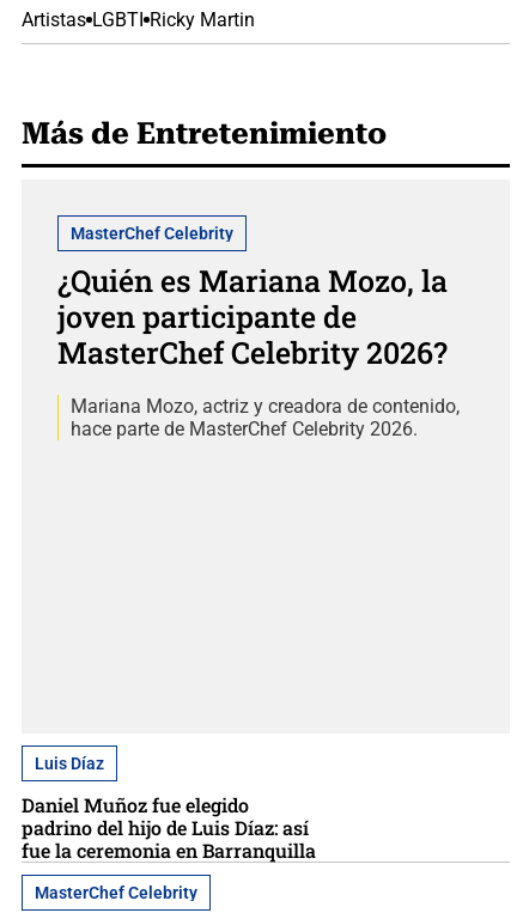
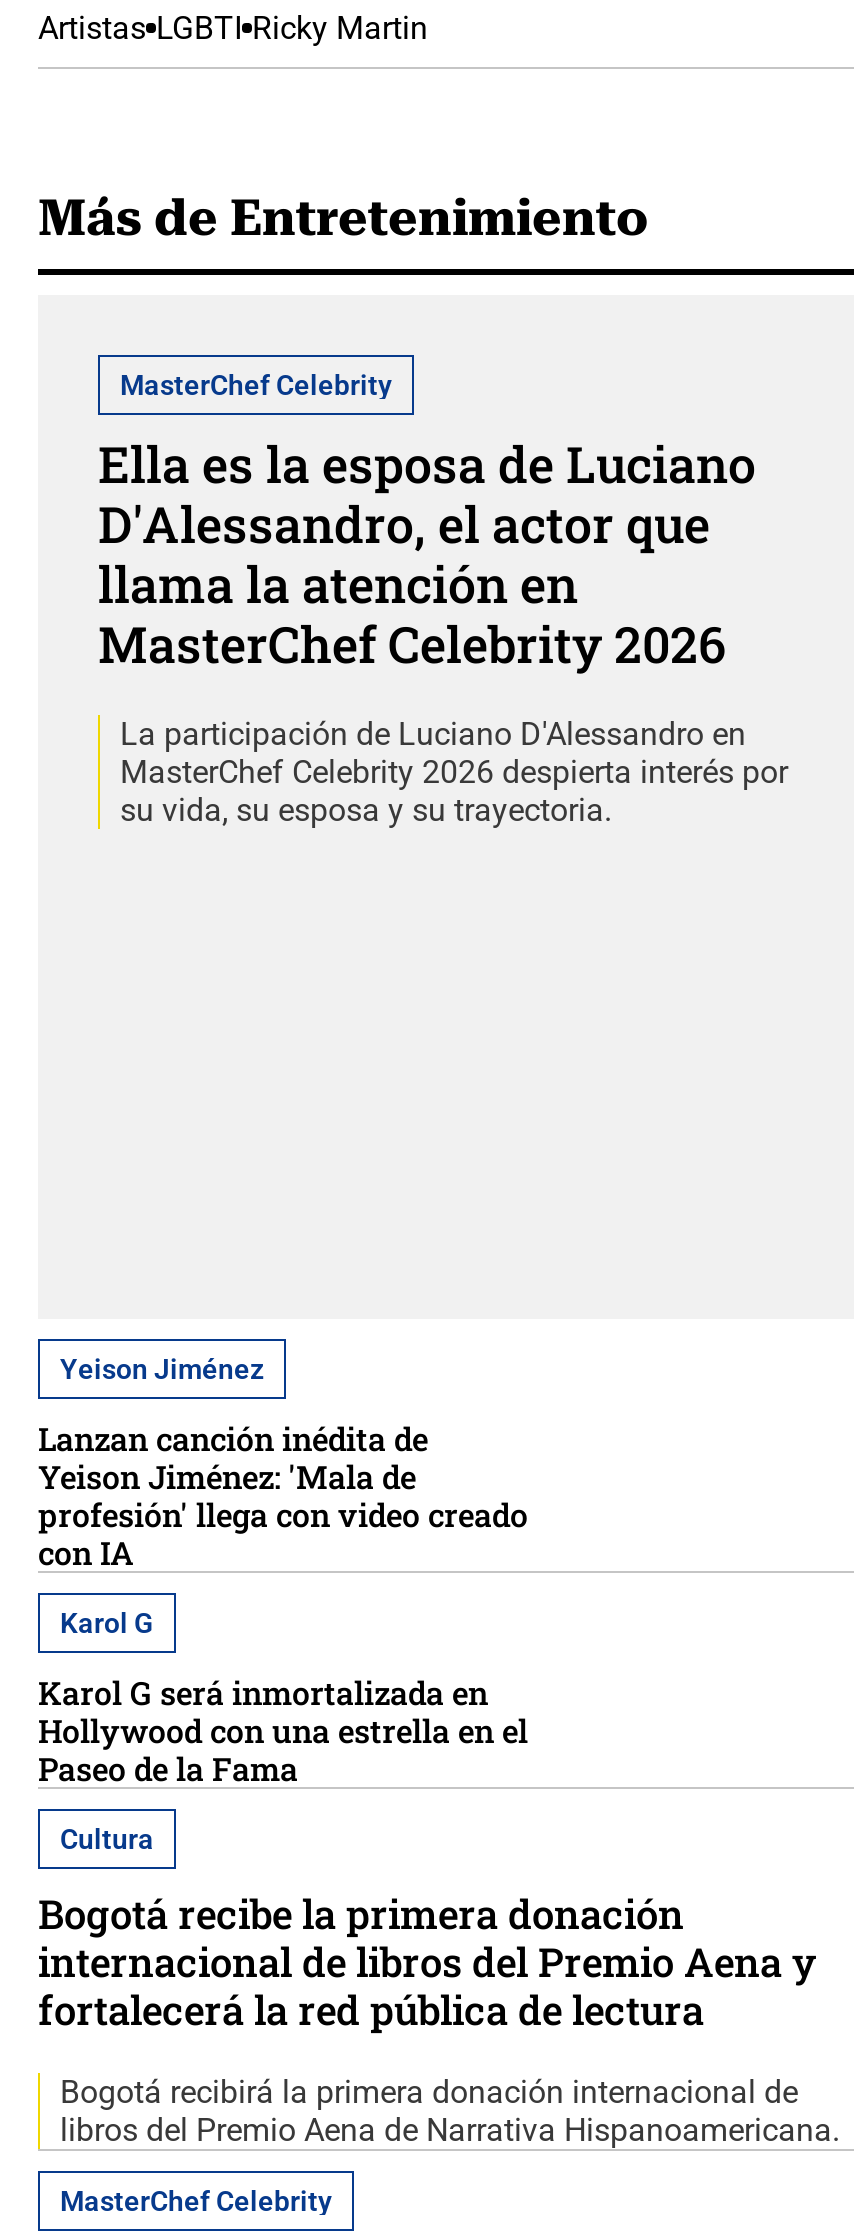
[57,260,460,440] ¿Quién es Mariana Mozo, la | joven participante de | MasterChef Celebrity 2026? | Mariana Mozo, actriz y creadora de contenido, | hace parte de MasterChef Celebrity 2026. -> [98,430,788,828] Ella es la esposa de Luciano | D'Alessandro, el actor que | llama la atención en | MasterChef Celebrity 2026 | La participación de Luciano D'Alessandro en | MasterChef Celebrity 2026 despierta interés por | su vida, su esposa y su trayectoria.
[22,754,316,863] Luis Díaz | Daniel Muñoz fue elegido | padrino del hijo de Luis Díaz: así | fue la ceremonia en Barranquilla -> [38,1354,840,2150] Yeison Jiménez | Lanzan canción inédita de | Yeison Jiménez: 'Mala de | profesión' llega con video creado | con IA | Karol G | Karol G será inmortalizada en | Hollywood con una estrella en el | Paseo de la Fama | Cultura | Bogotá recibe la primera donación | internacional de libros del Premio Aena y | fortalecerá la red pública de lectura | Bogotá recibirá la primera donación internacional de | libros del Premio Aena de Narrativa Hispanoamericana.

